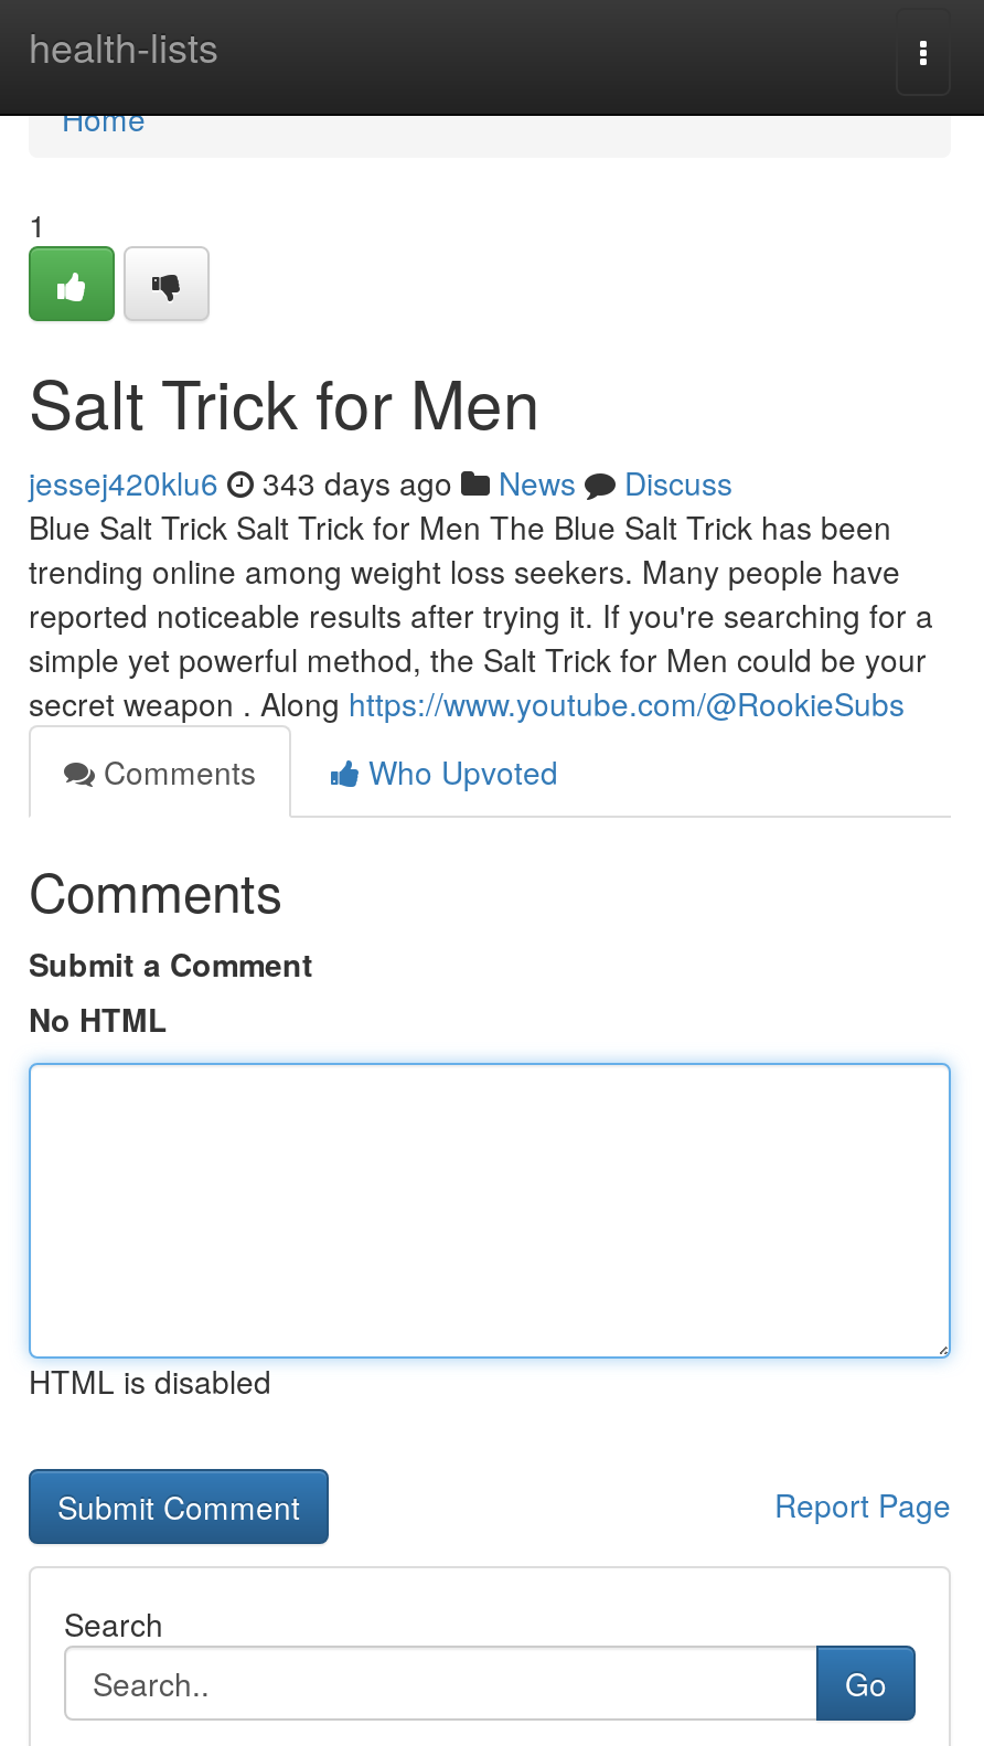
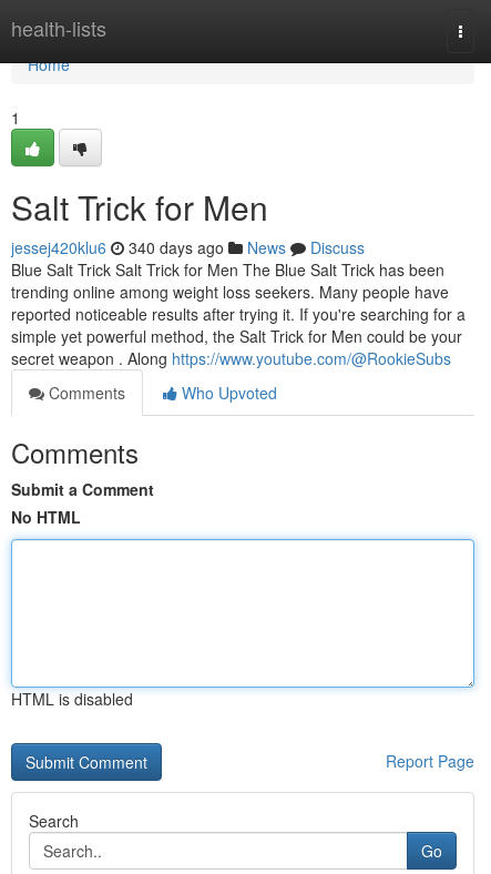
[29,460,732,504] jessej420klu6 343 days ago News Discuss -> [11,236,365,258] jessej420klu6 340 days ago News Discuss

